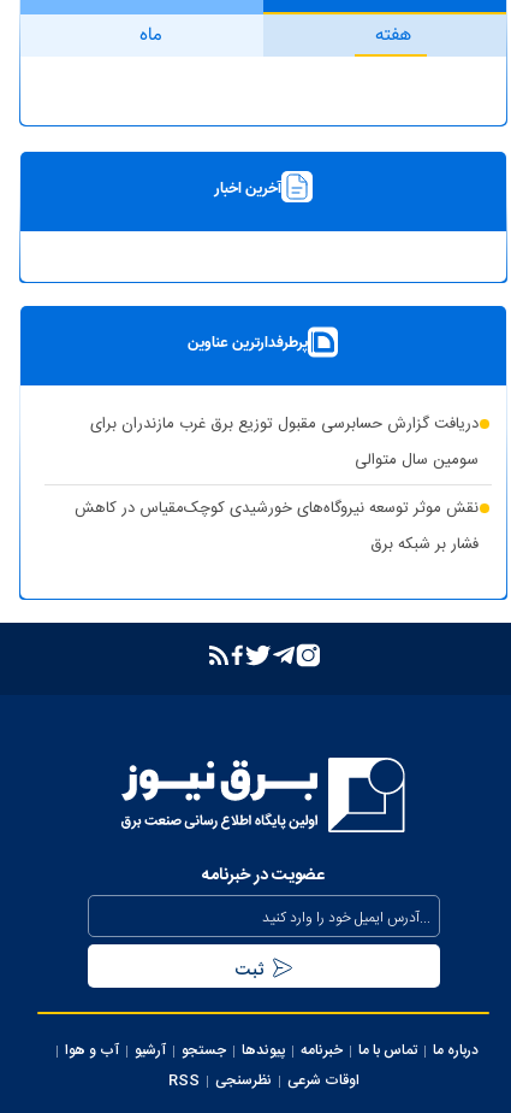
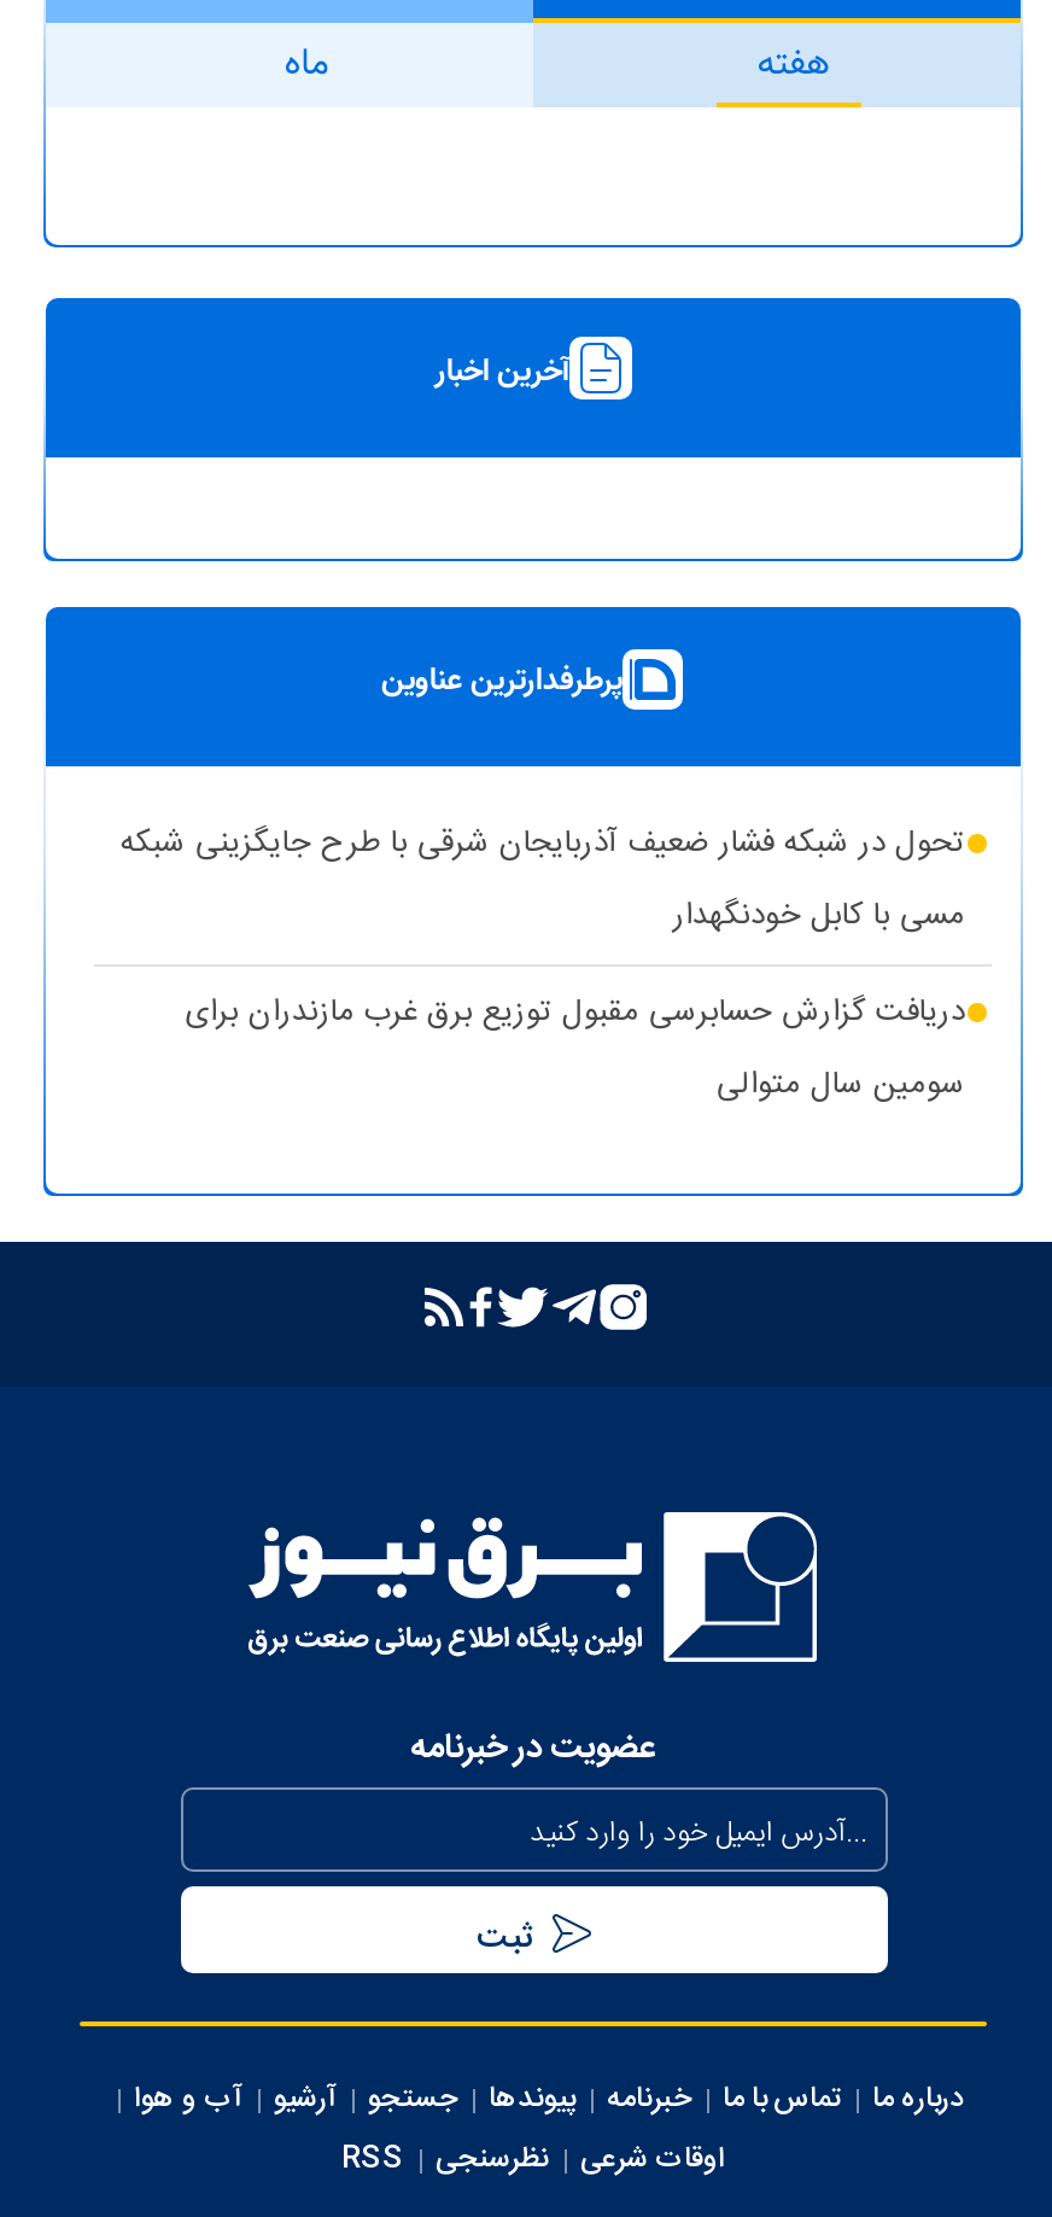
none -> [120,816,965,942] تحول در شبکه فشار ضعیف آذربایجان شرقی با طرح جایگزینی شبکه | مسی با کابل خودنگهدار
moved [90,410,478,473] -> [186,985,965,1111]: دریافت گزارش حسابرسی مقبول توزیع برق غرب مازندران برای | سومین سال متوالی
[74,495,478,557] نقش موثر توسعه نیروگاه‌های خورشیدی کوچک‌مقیاس در کاهش | فشار بر شبکه برق -> none

